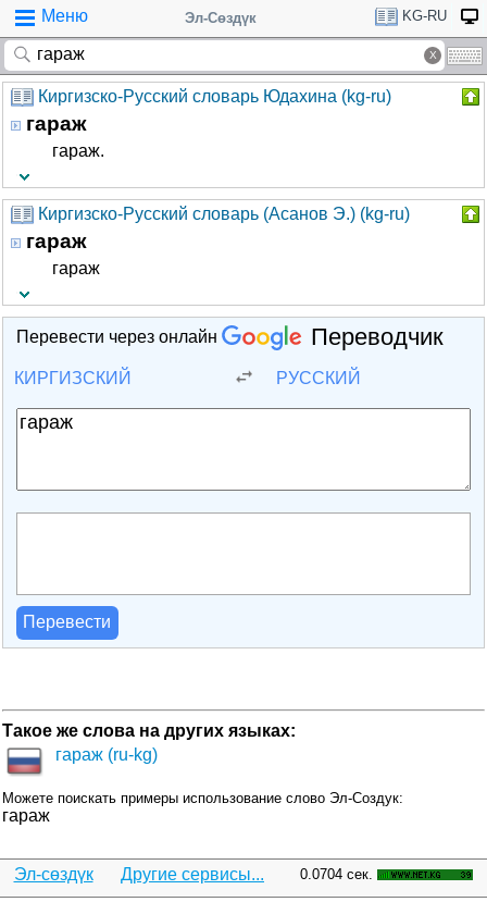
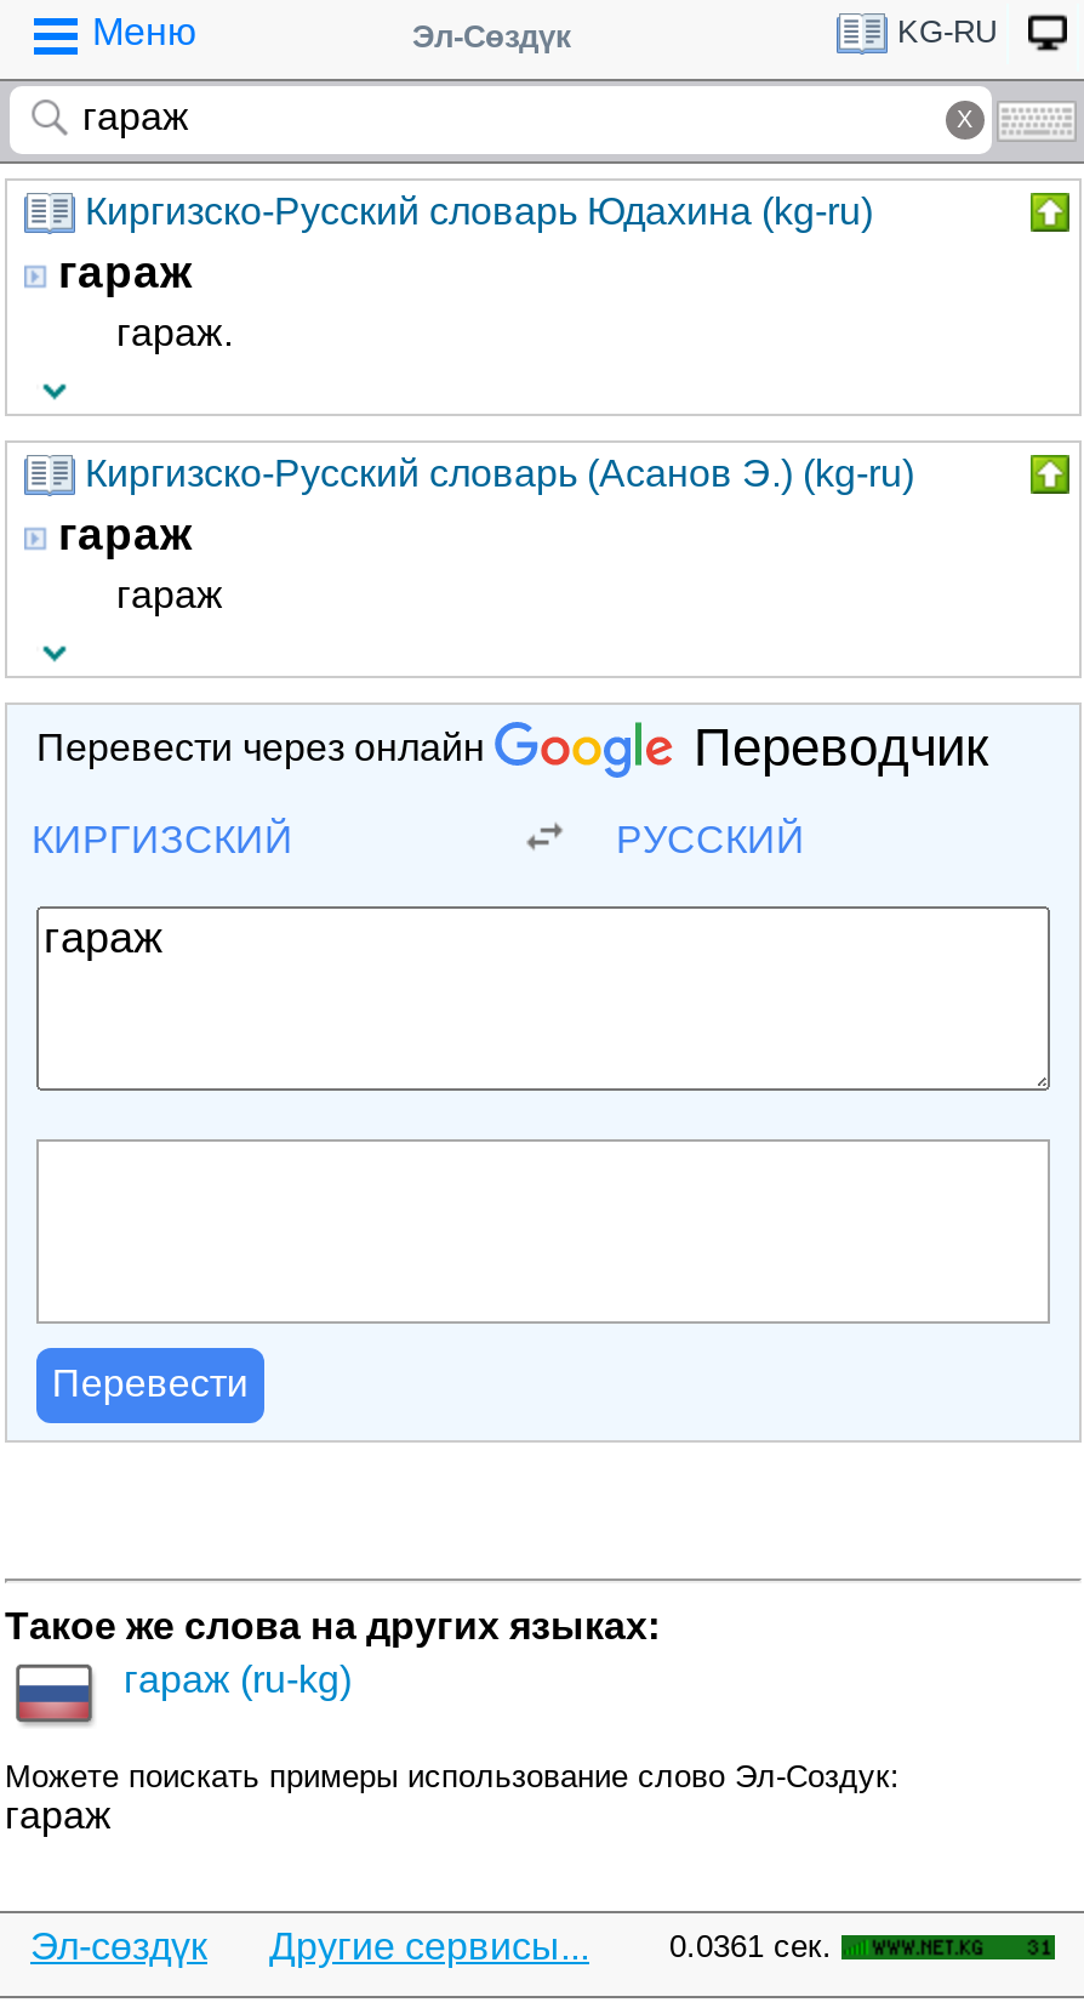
[300,866,373,882] 0.0704 сек. -> [669,1927,832,1964] 0.0361 сек.

